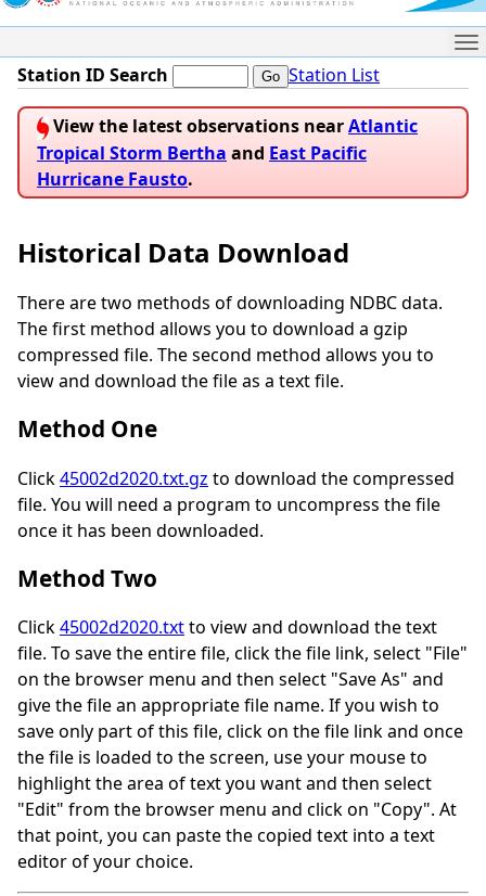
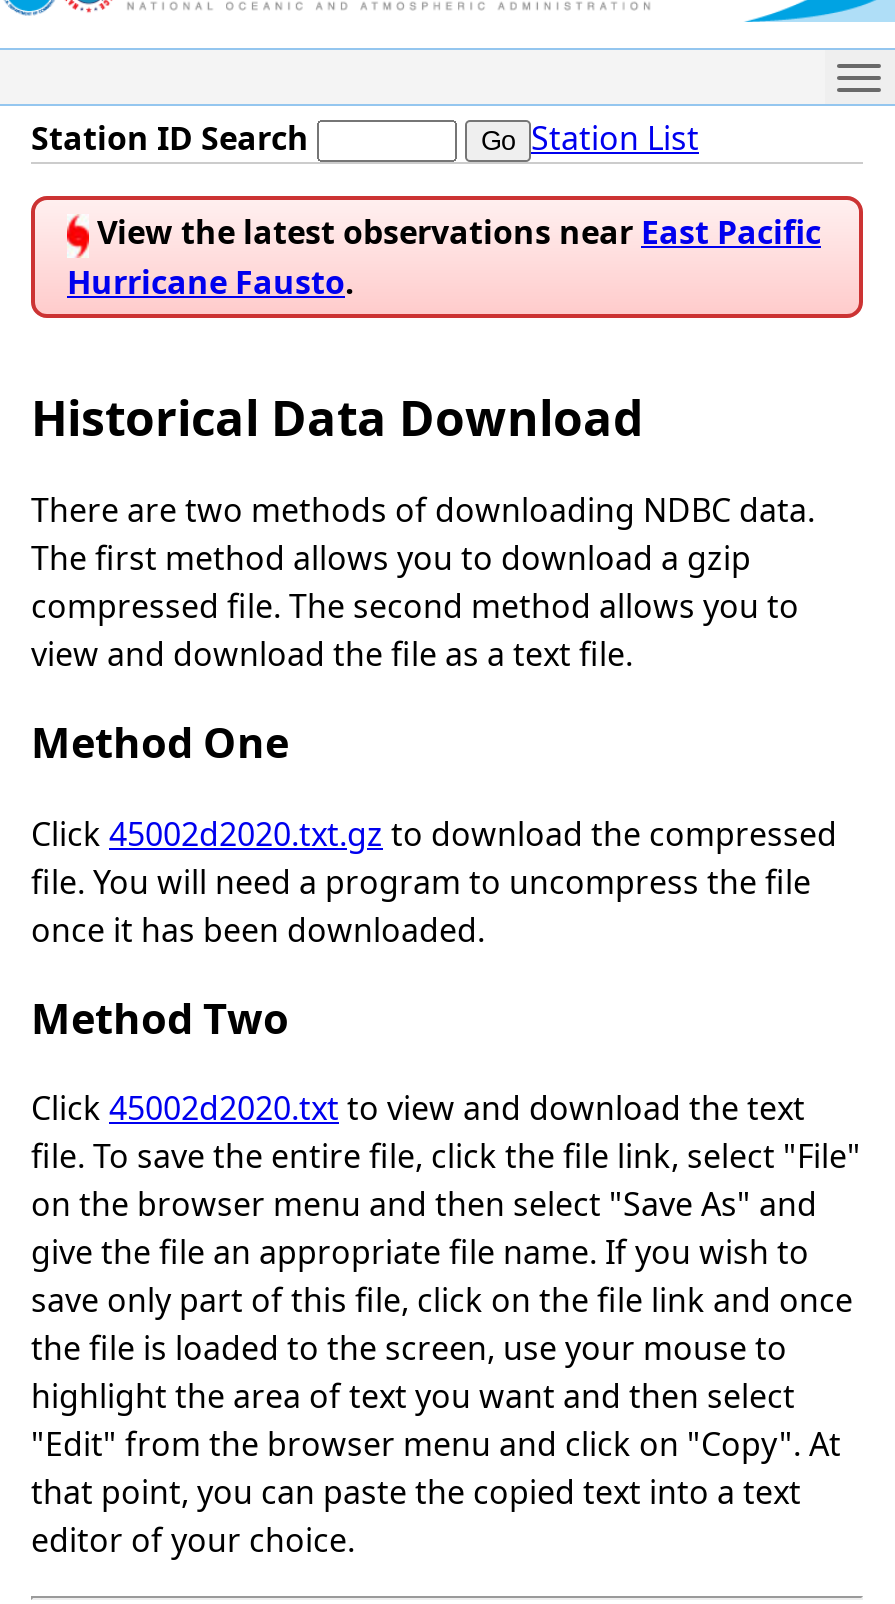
[37,114,418,165] View the latest observations near Atlantic | Tropical Storm Bertha and East Pacific -> [89,211,821,255] View the latest observations near East Pacific

